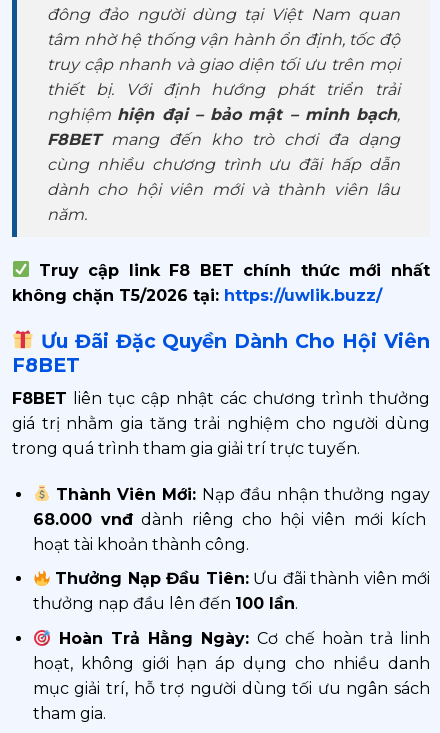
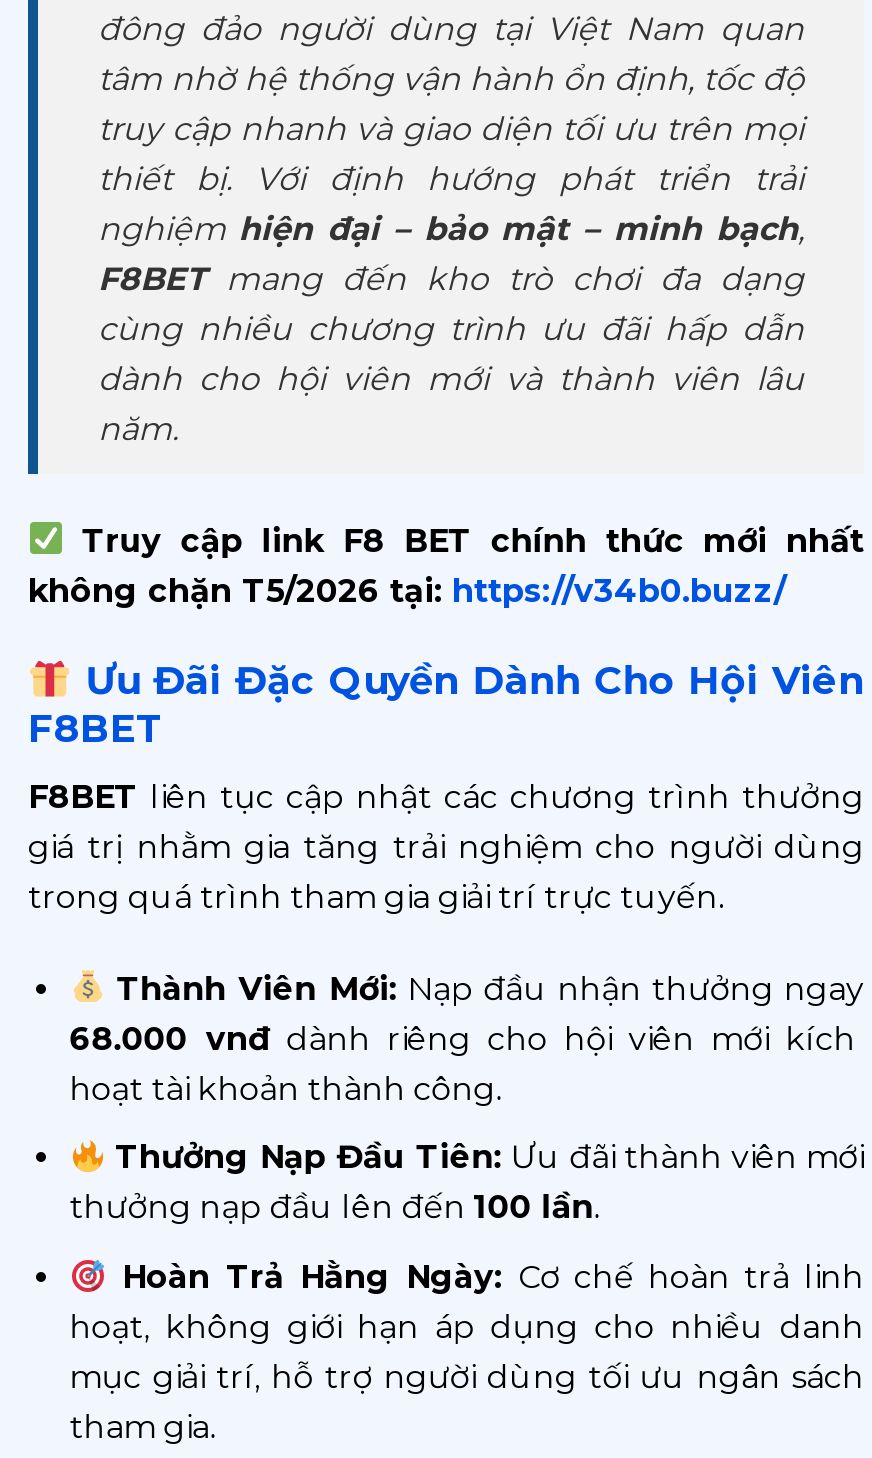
[12,286,382,305] không chặn T5/2026 tại: https://uwlik.buzz/ -> [28,571,786,609] không chặn T5/2026 tại: https://v34b0.buzz/

